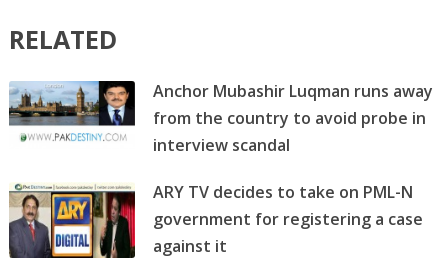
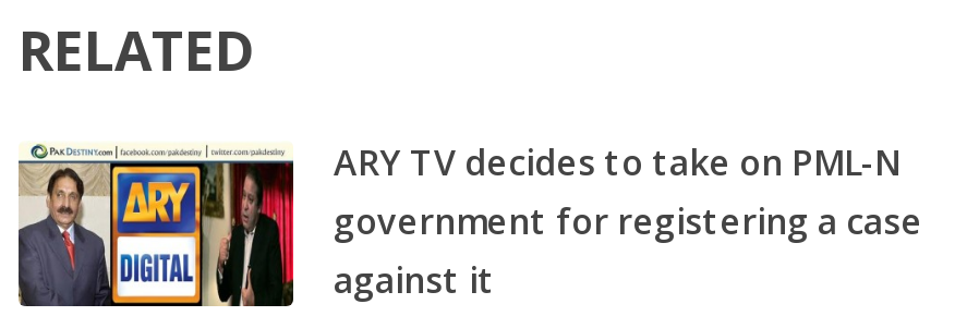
[8,80,433,156] [image] | Anchor Mubashir Luqman runs away | from the country to avoid probe in | interview scandal -> none

